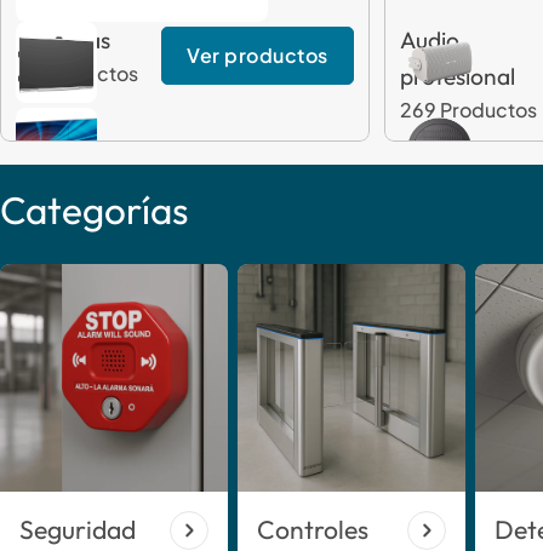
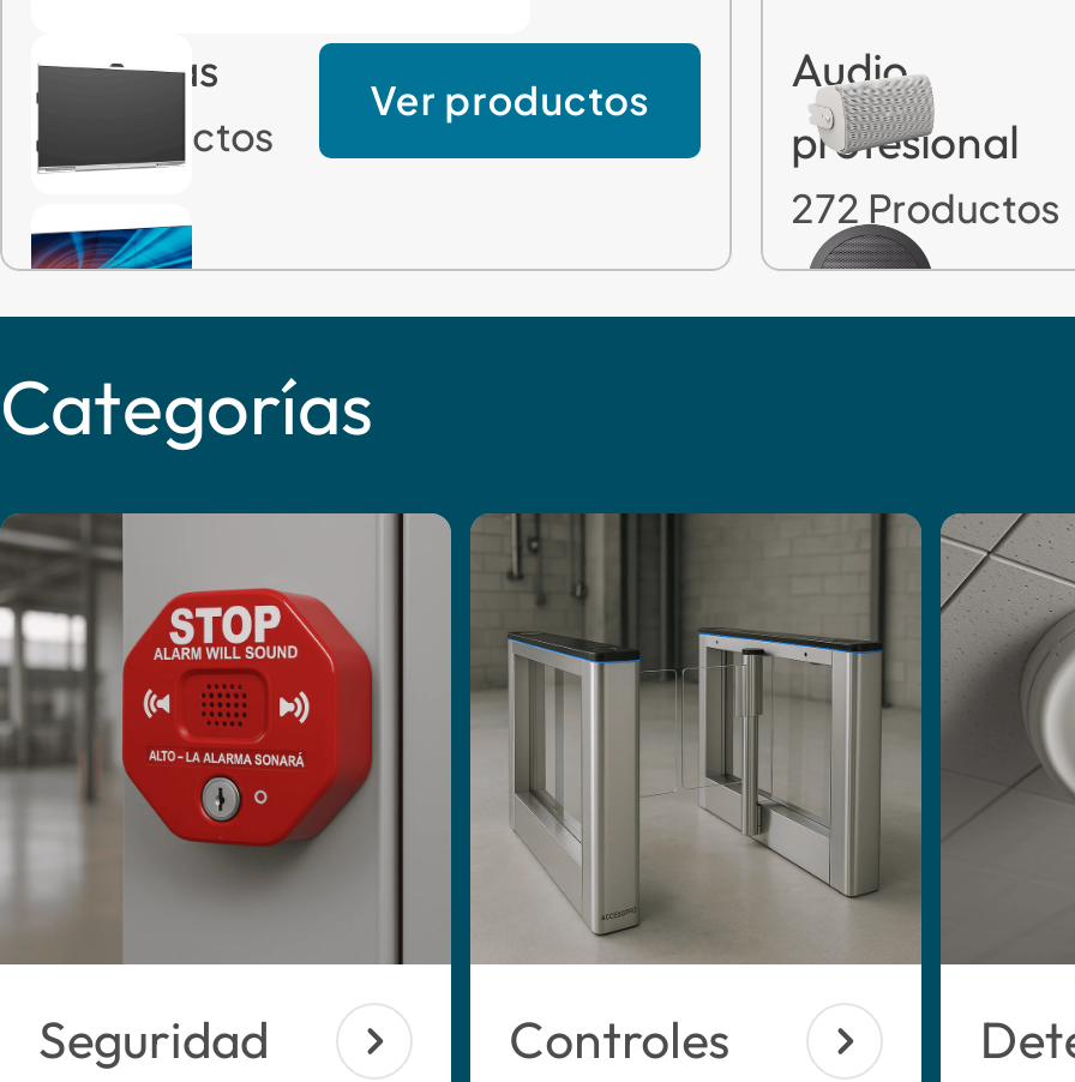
[399,97,536,123] 269 Productos -> [791,184,1060,234] 272 Productos

